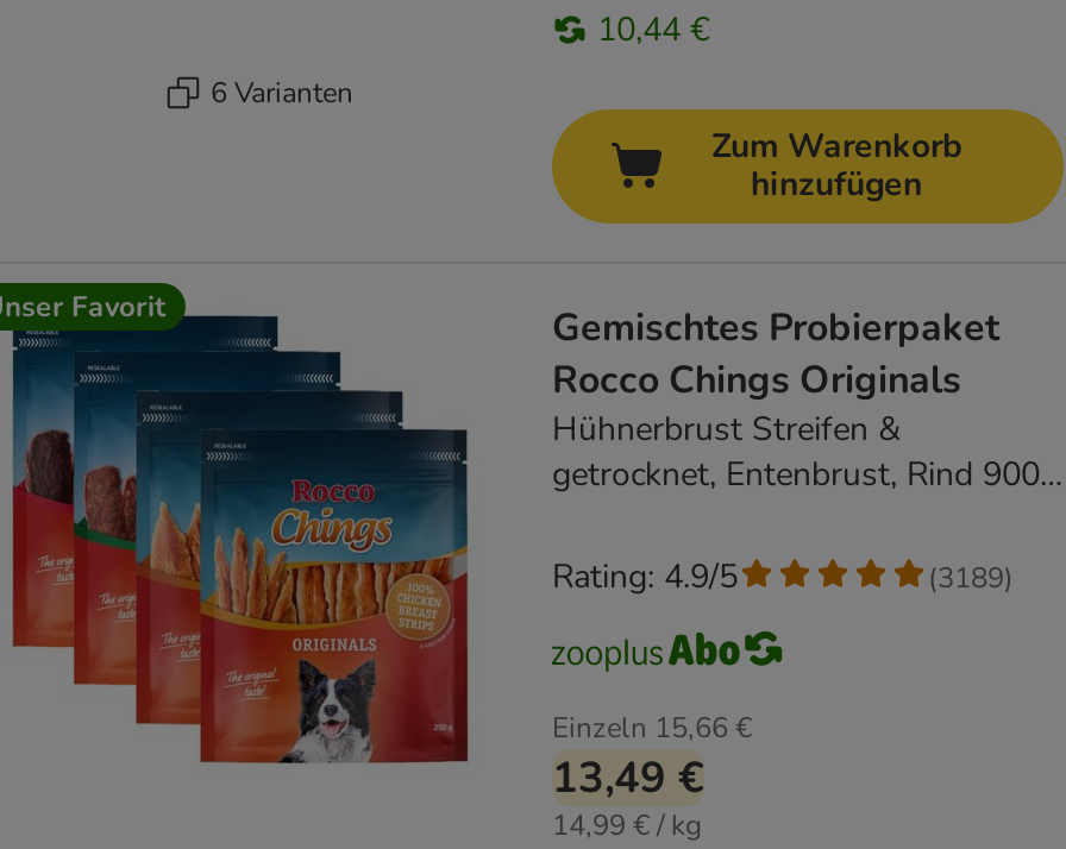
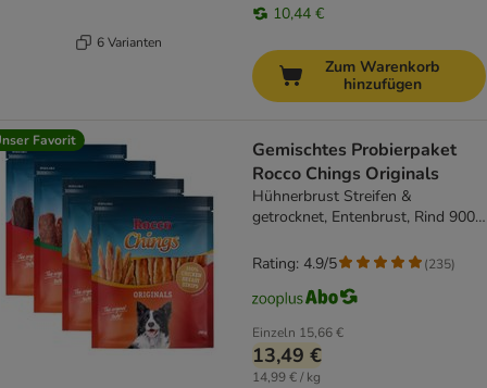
[928,558,1014,596] (3189) -> [424,255,455,272] (235)

